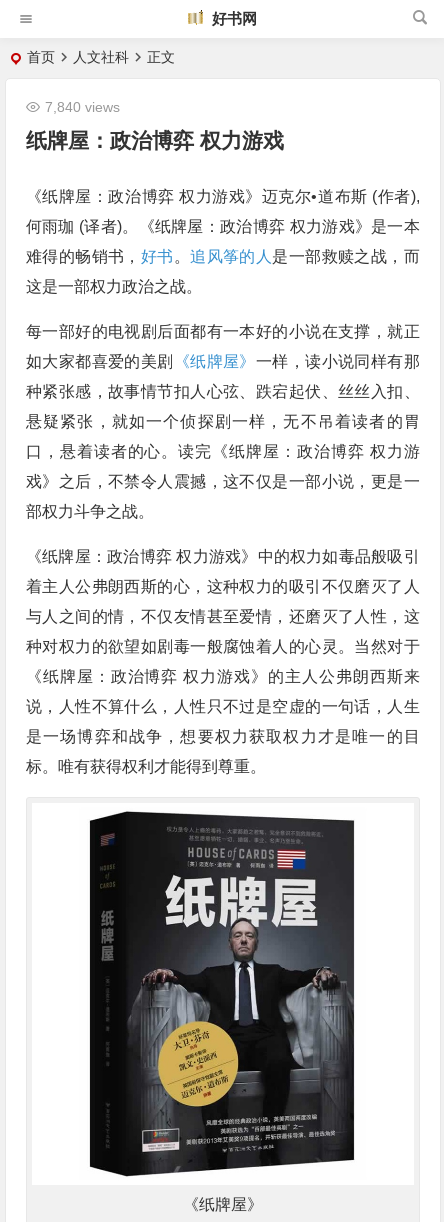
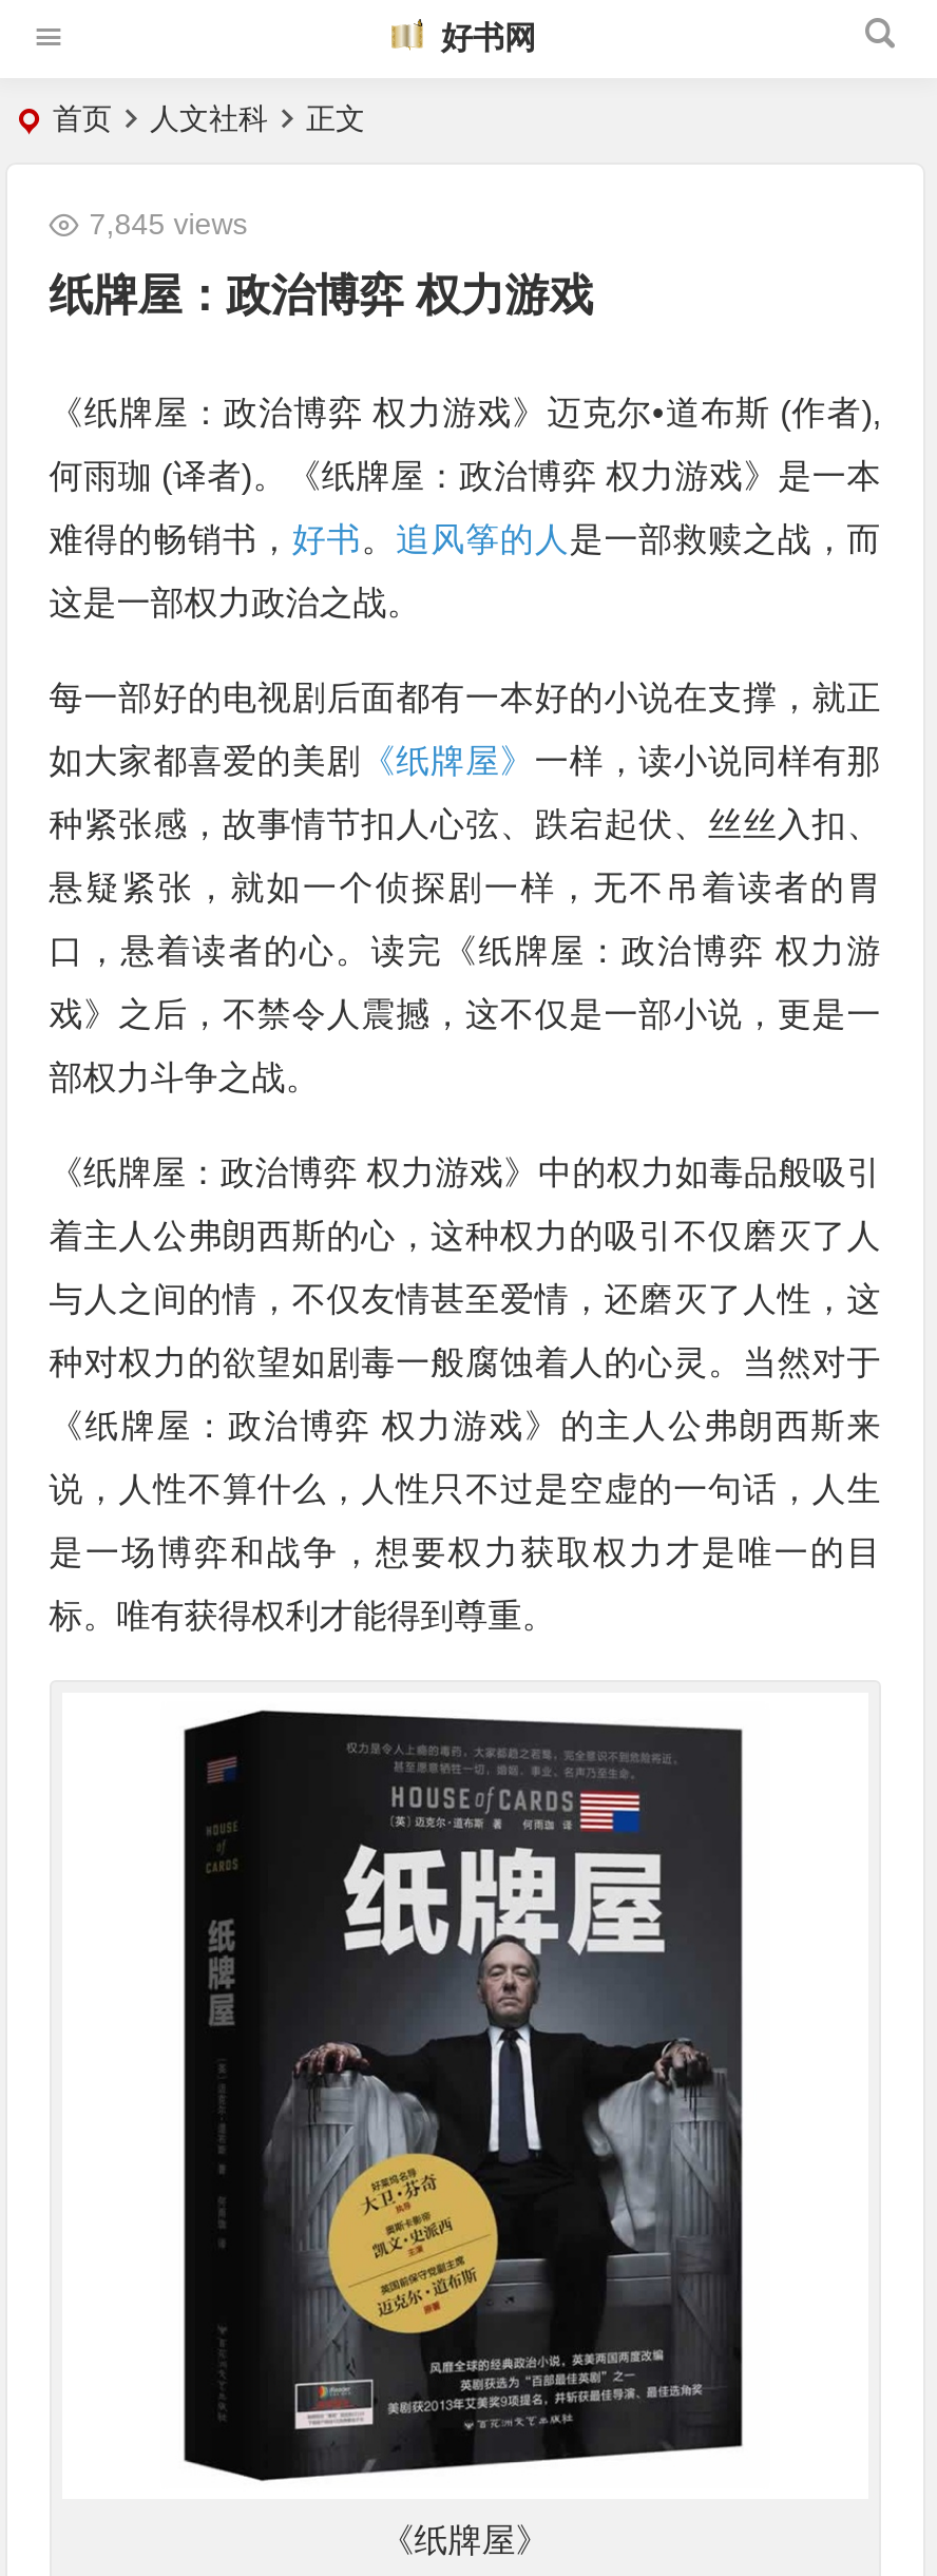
[45,99,120,115] 7,840 views -> [89,205,248,238] 7,845 views

